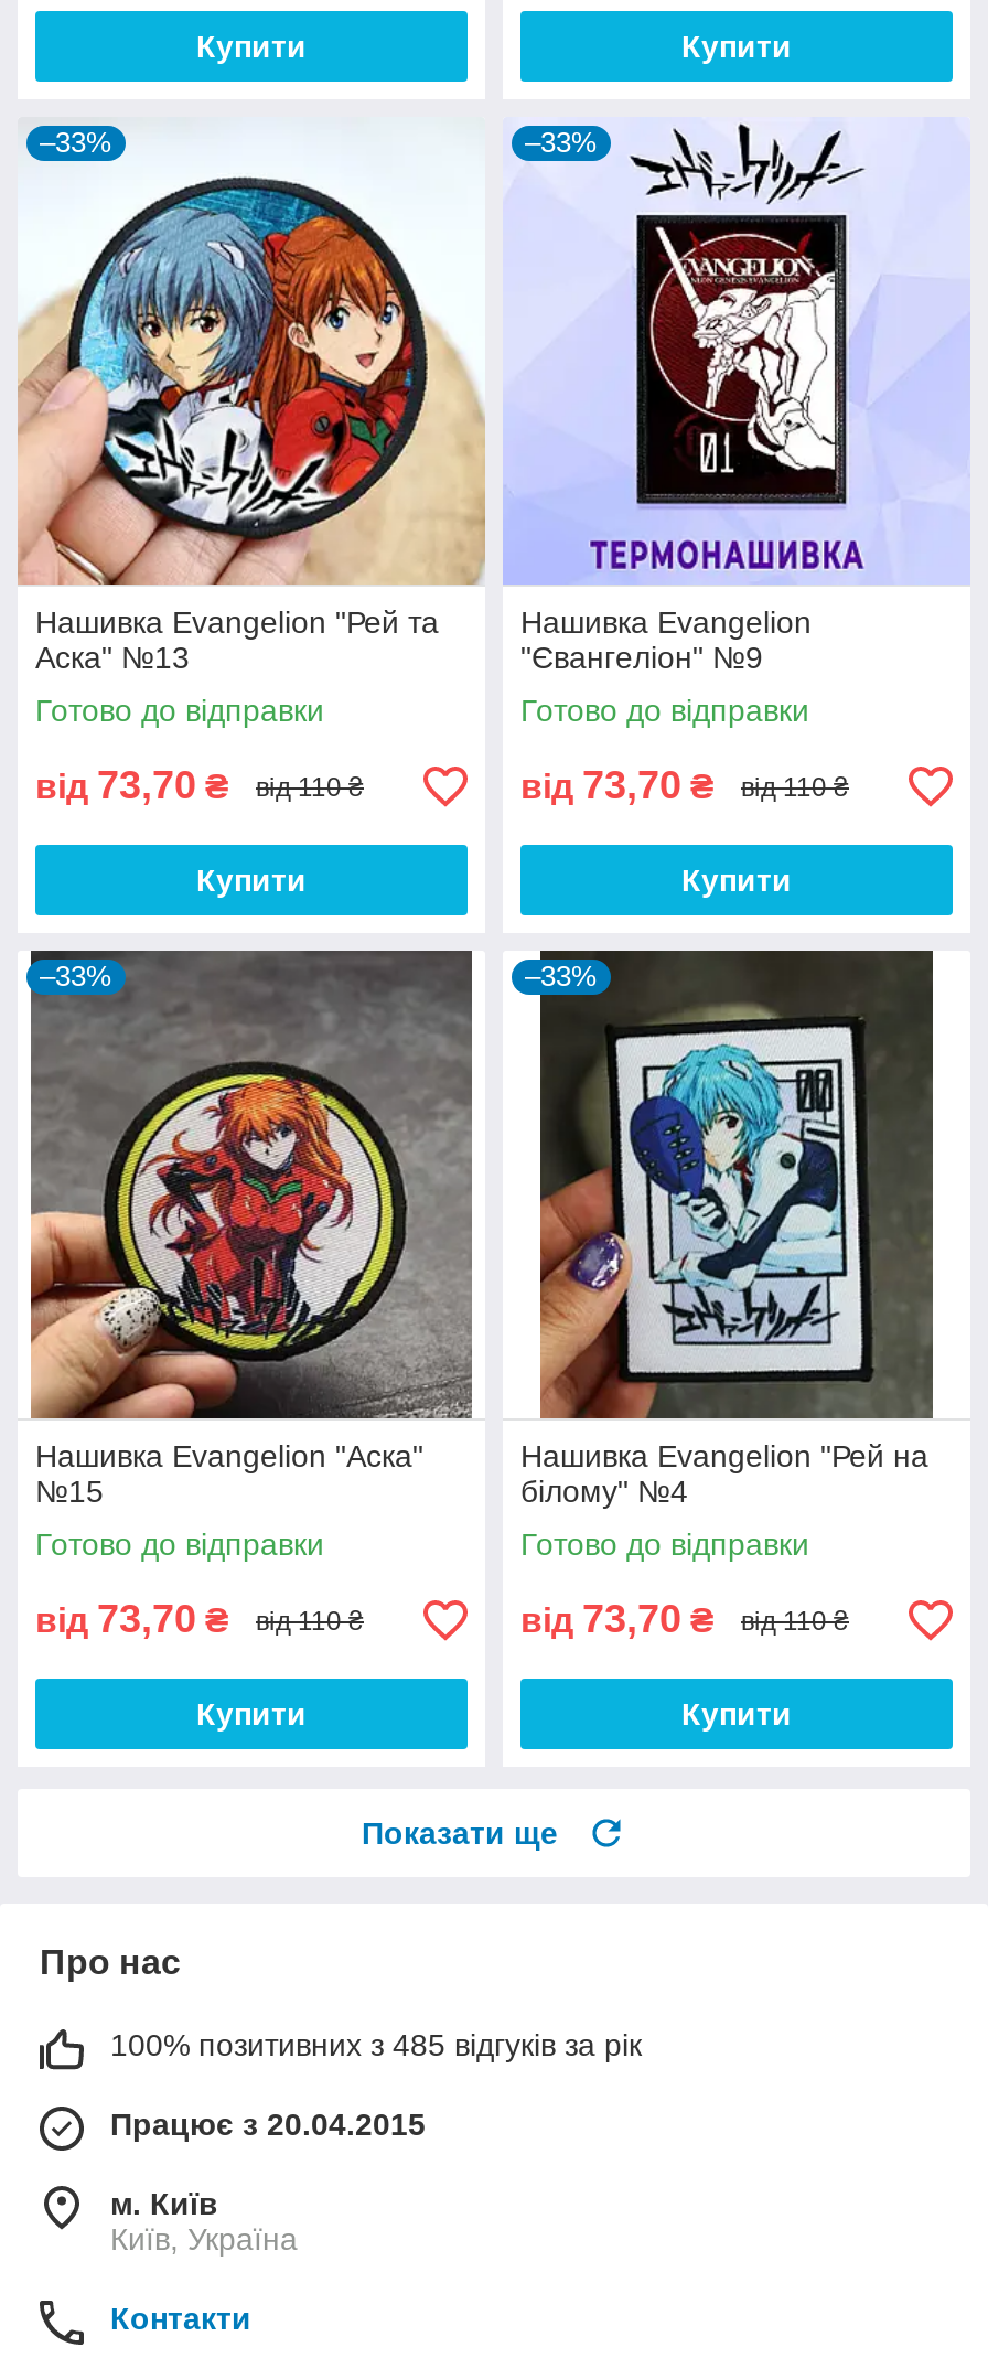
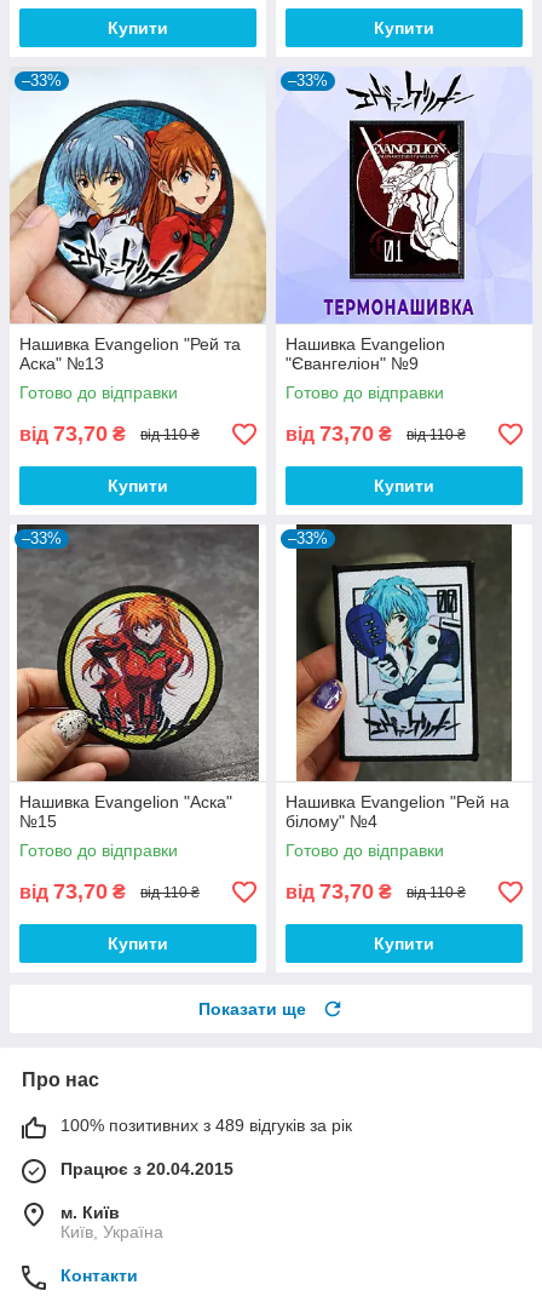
[110,2028,642,2064] 100% позитивних з 485 відгуків за рік -> [60,1116,352,1135] 100% позитивних з 489 відгуків за рік

